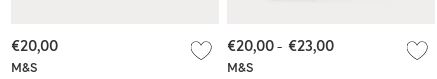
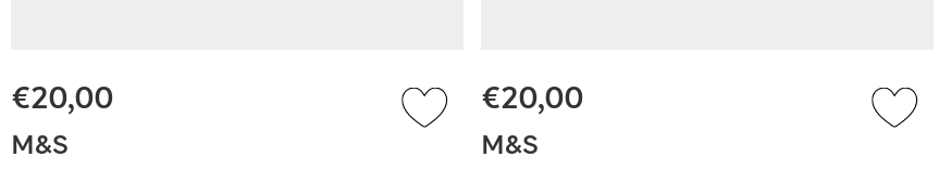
[227,36,334,54] €20,00- €23,00 -> [481,78,583,117] €20,00

